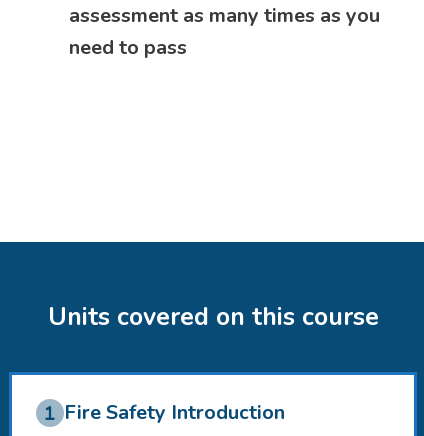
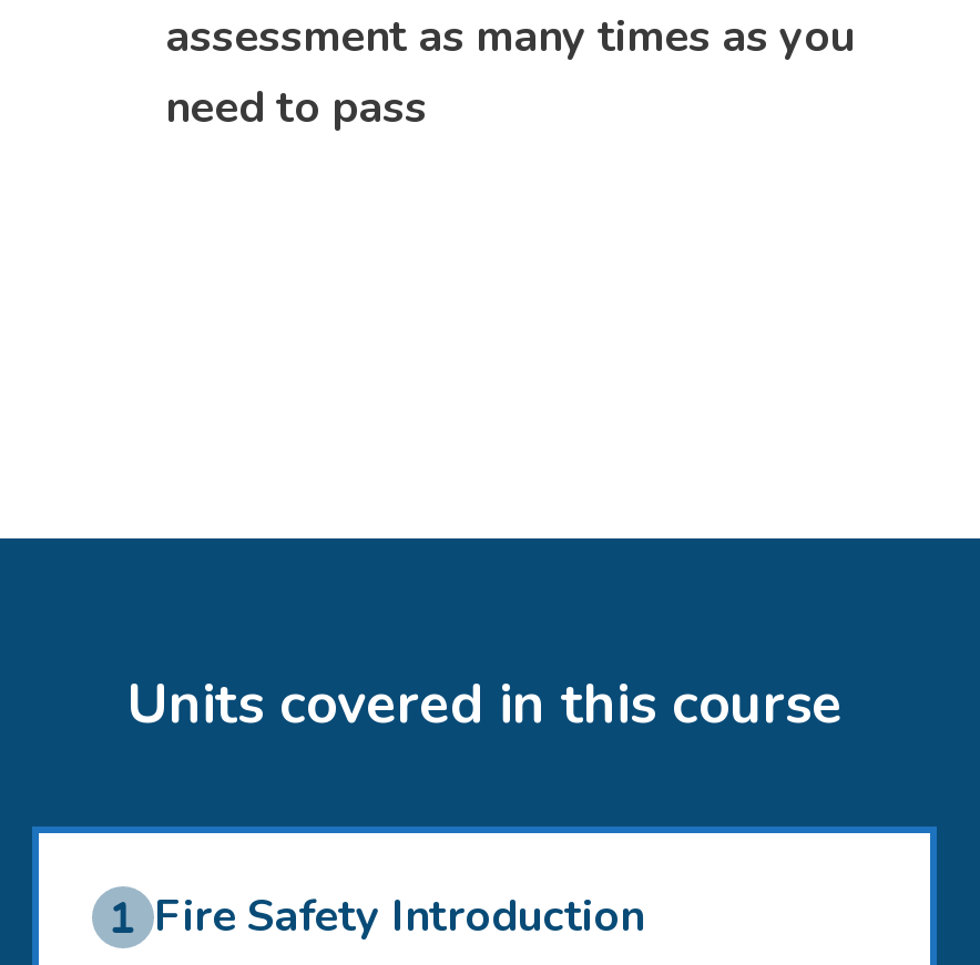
[47,300,378,334] Units covered on this course -> [126,666,843,741] Units covered in this course

